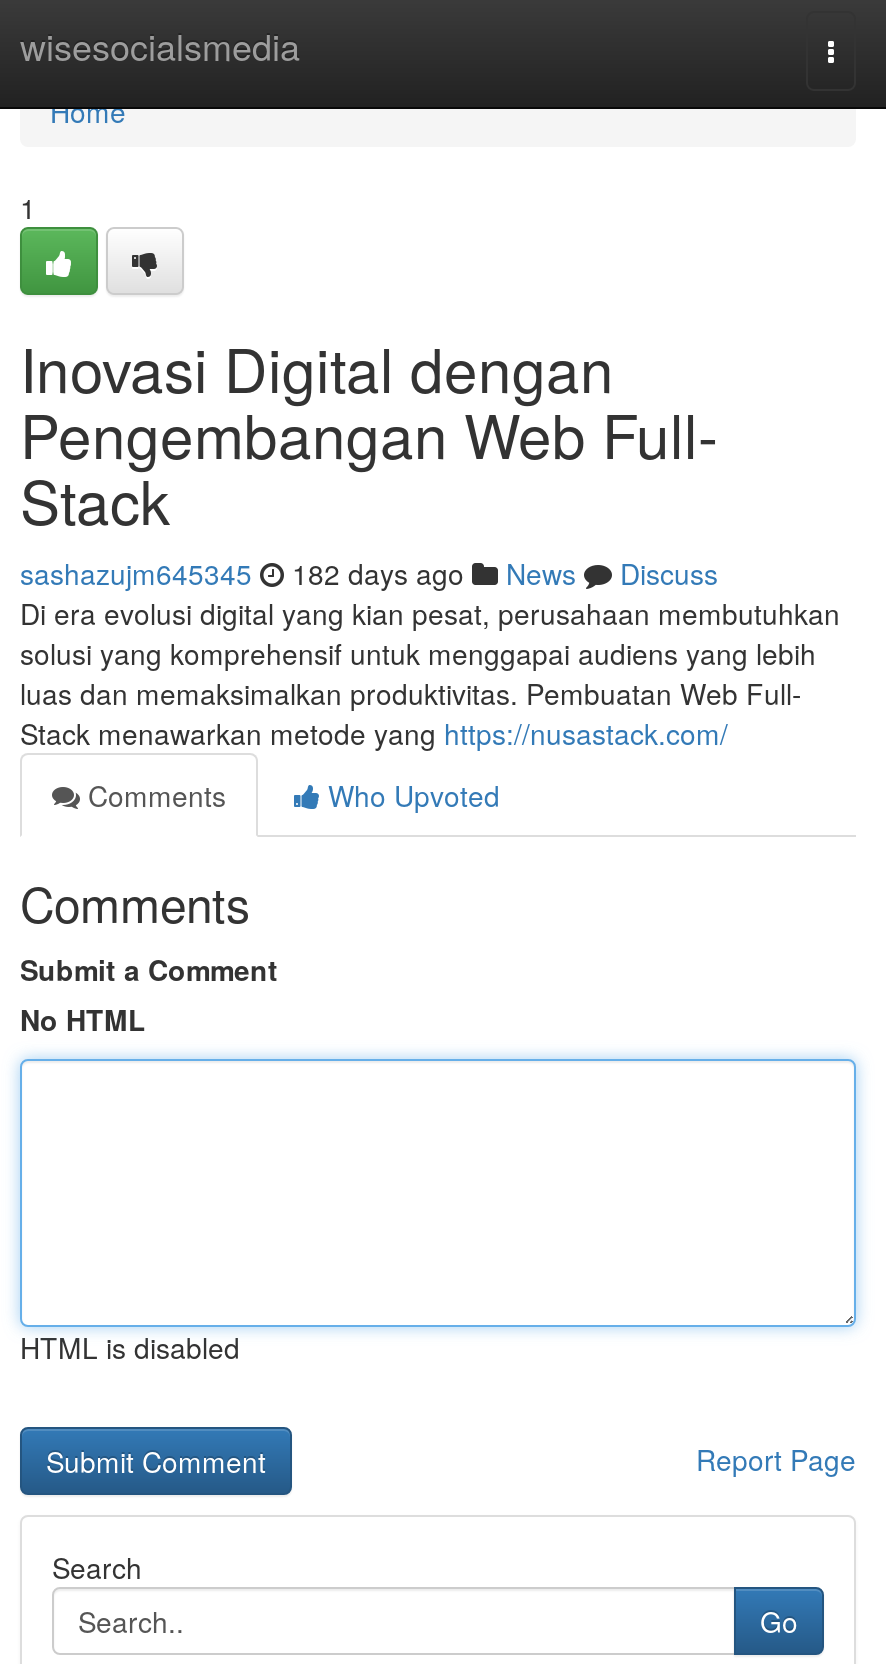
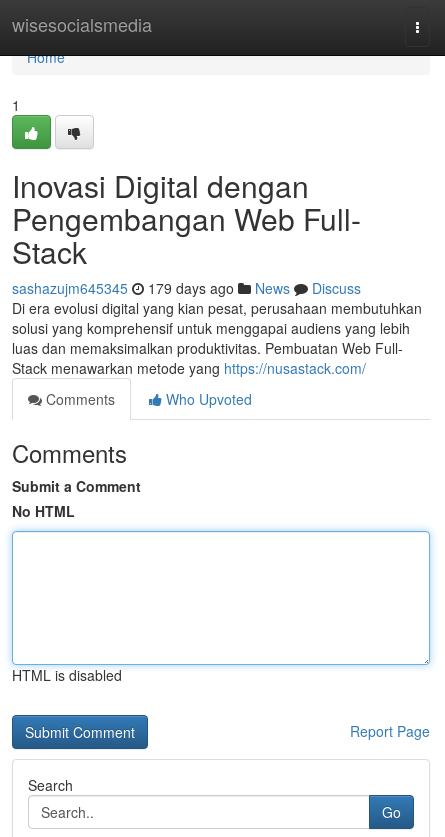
[20,553,718,593] sashazujm645345 182 days ago News Discuss -> [12,278,361,298] sashazujm645345 179 days ago News Discuss

